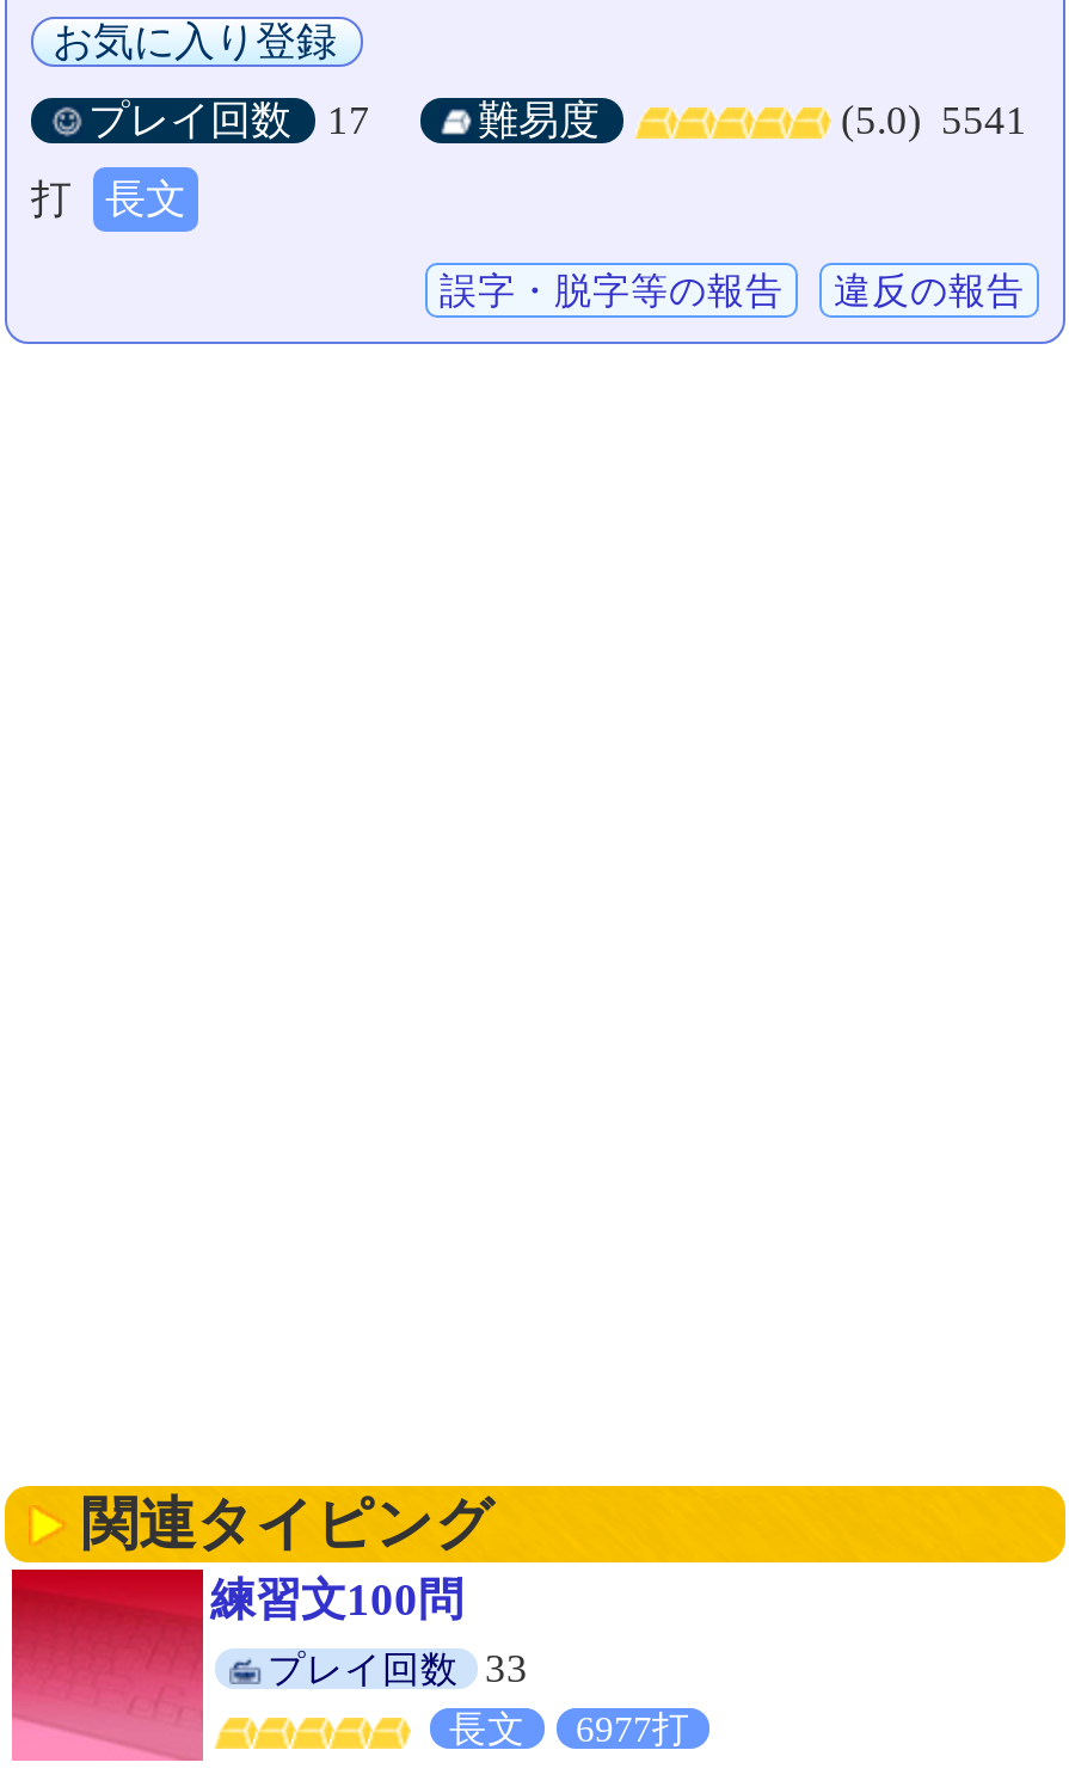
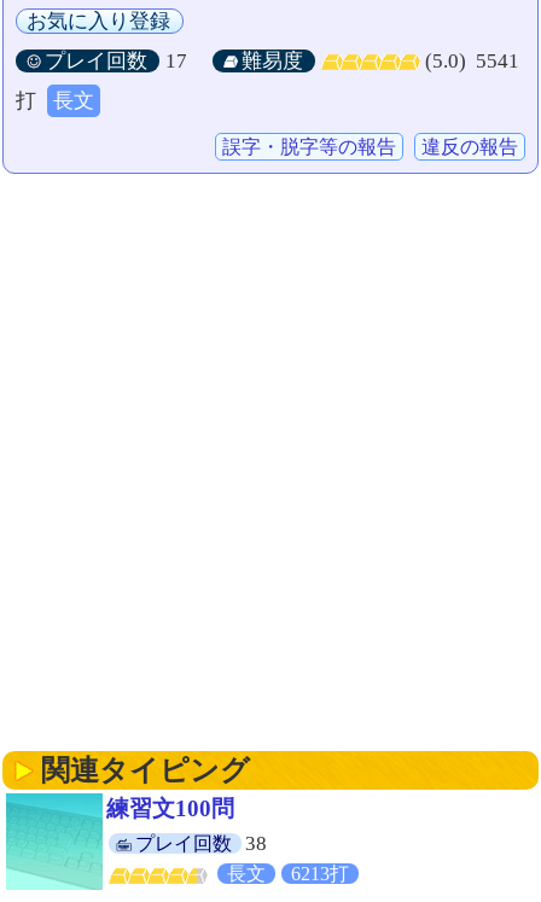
[10,1567,528,1763] [image] | プレイ回数 33 -> [5,792,267,891] [image] | プレイ回数 38
[449,1709,690,1750] 長文 6977打 -> [227,864,349,884] 長文 6213打

